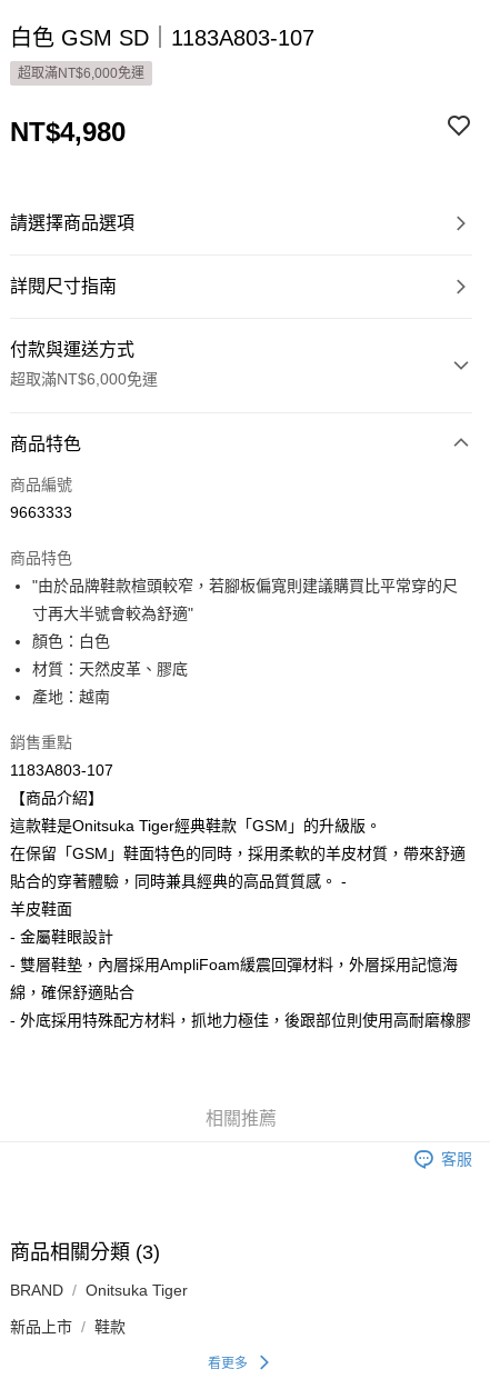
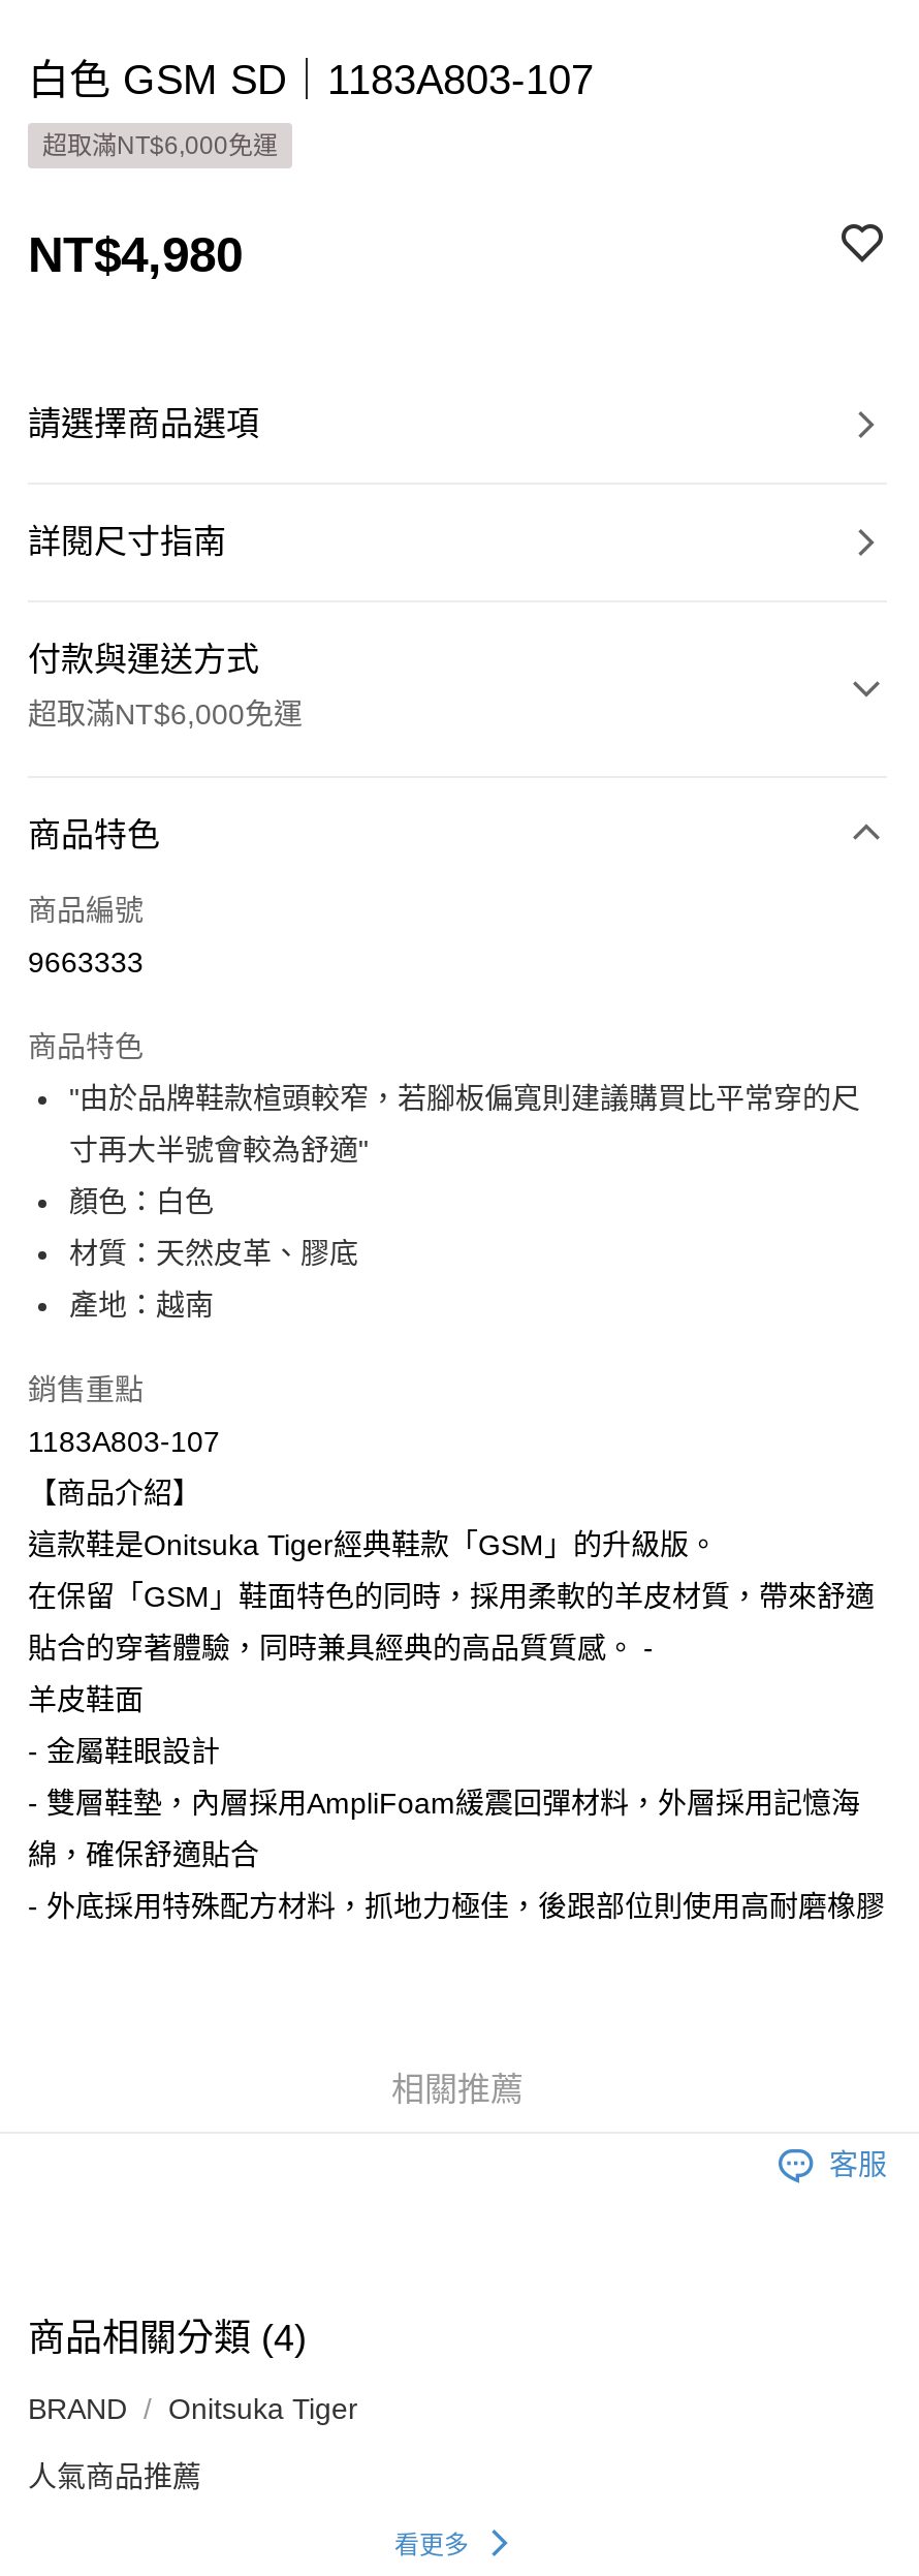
[10,1241,160,1263] 商品相關分類 (3) -> [28,2318,307,2359] 商品相關分類 (4)
[10,1318,126,1336] 新品上市 | 鞋款 -> [28,2460,201,2493] 人氣商品推薦

